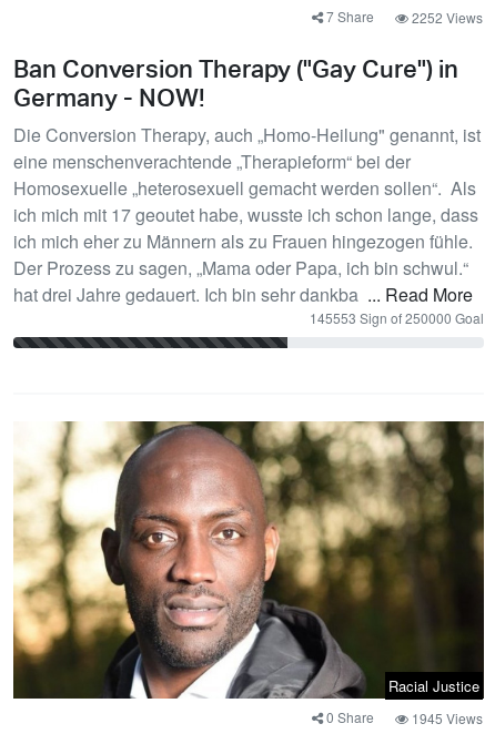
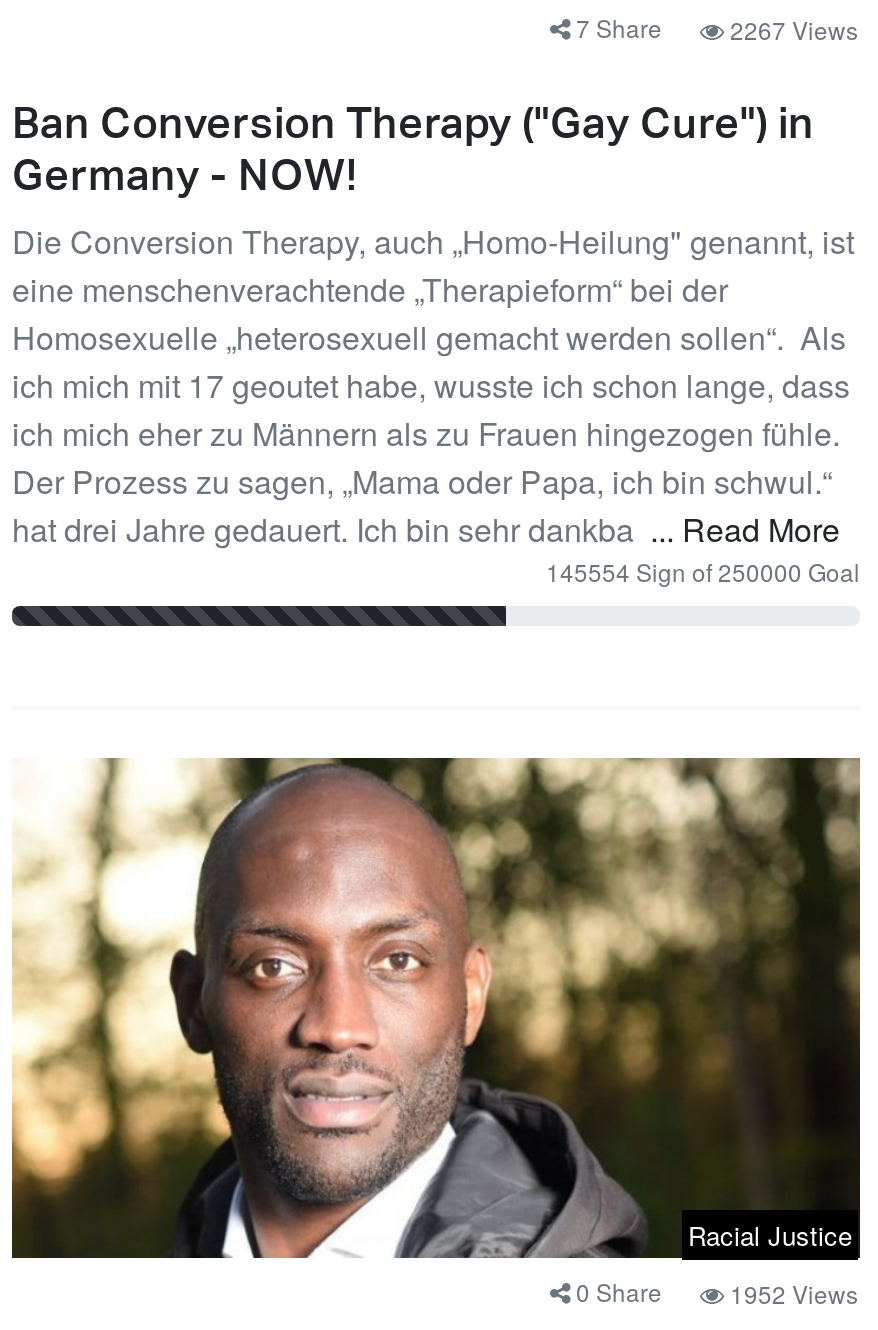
[323,7,483,27] 7 Share 2252 Views -> [570,10,858,46] 7 Share 2267 Views
[310,308,484,327] 145553 Sign of 250000 Goal -> [546,554,860,588] 145554 Sign of 250000 Goal
[323,707,483,727] 0 Share 1945 Views -> [570,1274,858,1310] 0 Share 1952 Views

